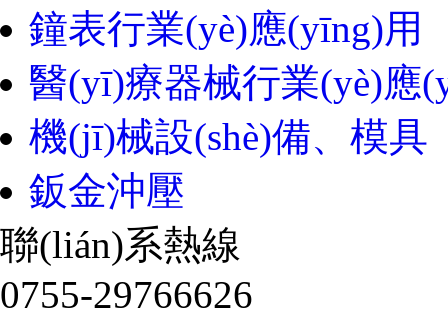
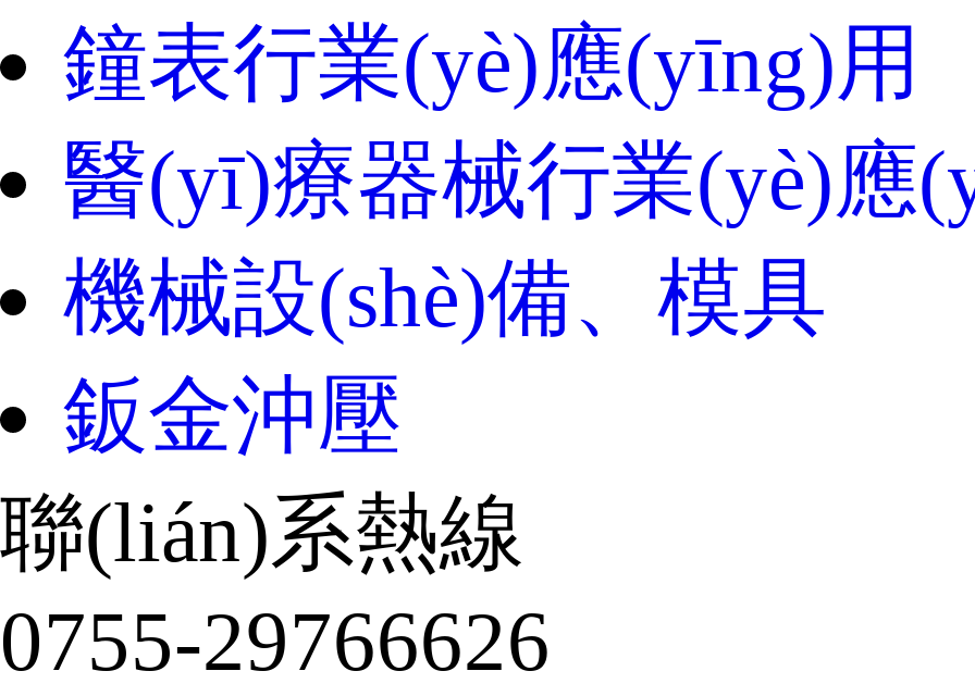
[29,115,428,158] 機(jī)械設(shè)備、模具 -> [63,250,827,344] 機械設(shè)備、模具

